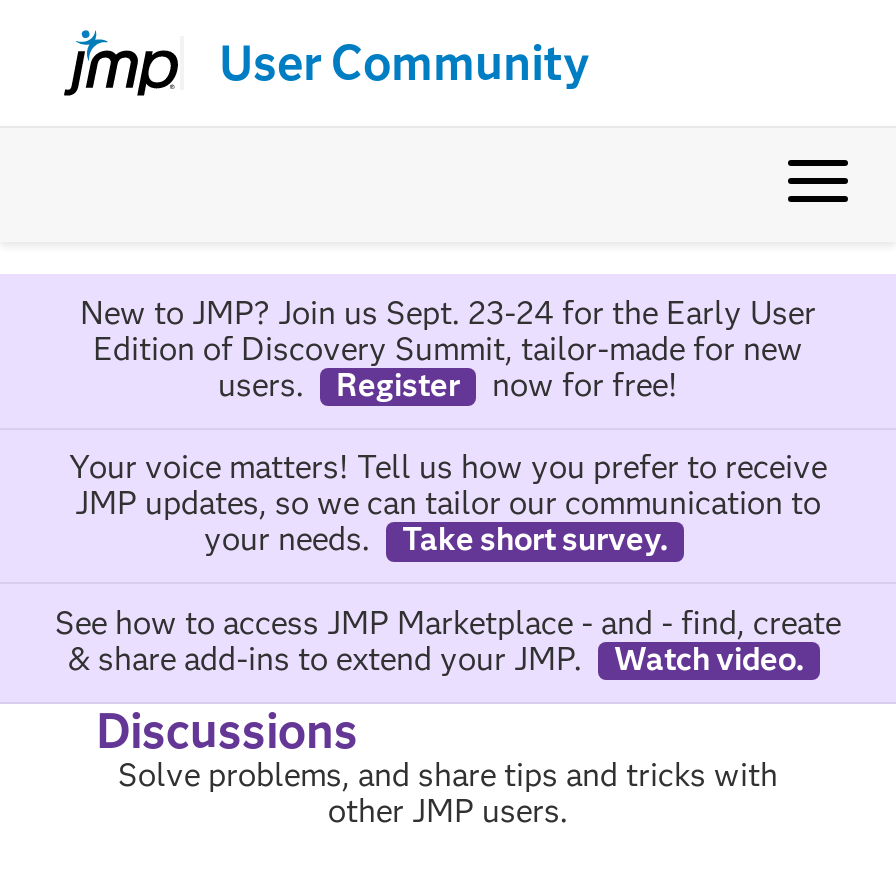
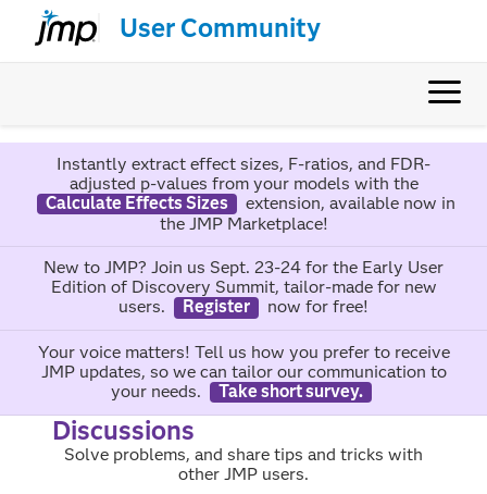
none -> [45,153,455,234] Instantly extract effect sizes, F-ratios, and FDR- | adjusted p-values from your models with the | Calculate Effects Sizes | extension, available now in | the JMP Marketplace!
moved [69,294,827,558] -> [38,257,449,401]: New to JMP? Join us Sept. 23-24 for the Early User | Edition of Discovery Summit, tailor-made for new | users. | ... | your needs. | Take short survey.
[55,603,841,677] See how to access JMP Marketplace - and - find, create | & share add-ins to extend your JMP. | Watch video. -> none

